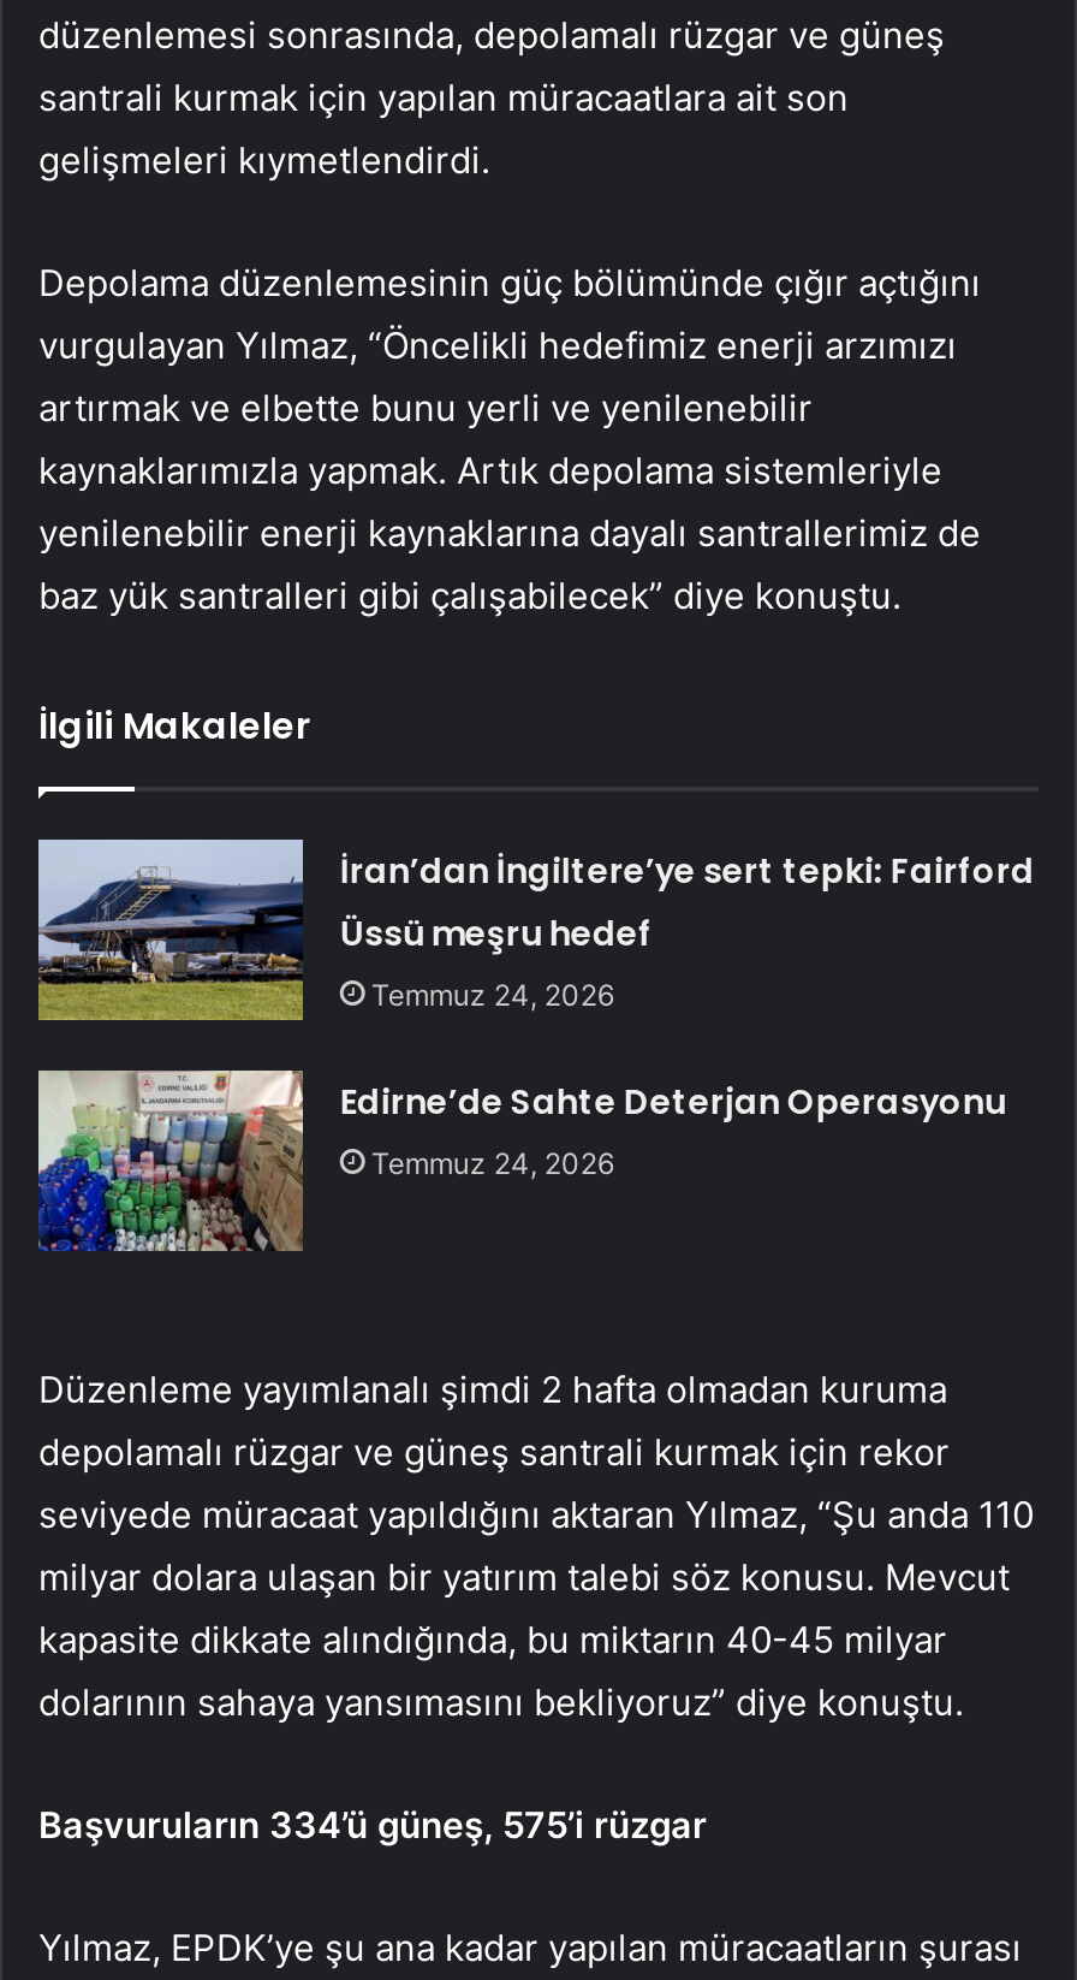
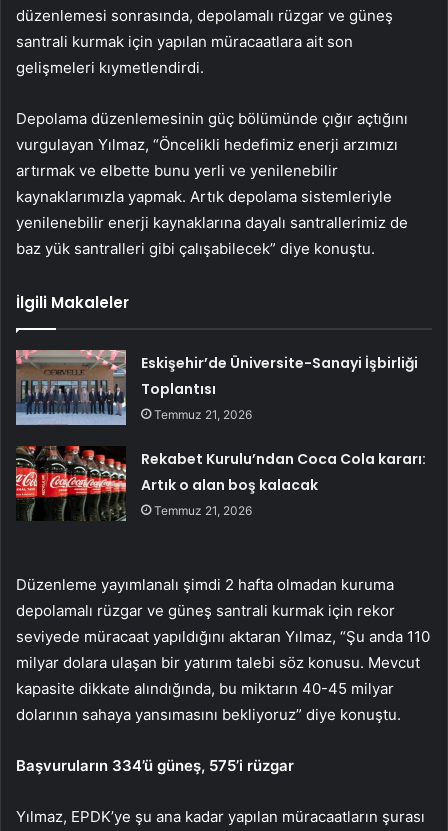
[36,837,1034,1022] [image] | İran’dan İngiltere’ye sert tepki: Fairford | Üssü meşru hedef | Temmuz 24, 2026 -> [15,349,418,426] [image] | Eskişehir’de Üniversite-Sanayi İşbirliği | Toplantısı | Temmuz 21, 2026
[36,1068,1006,1253] [image] | Edirne’de Sahte Deterjan Operasyonu | Temmuz 24, 2026 -> [15,445,426,521] [image] | Rekabet Kurulu’ndan Coca Cola kararı: | Artık o alan boş kalacak | Temmuz 21, 2026

